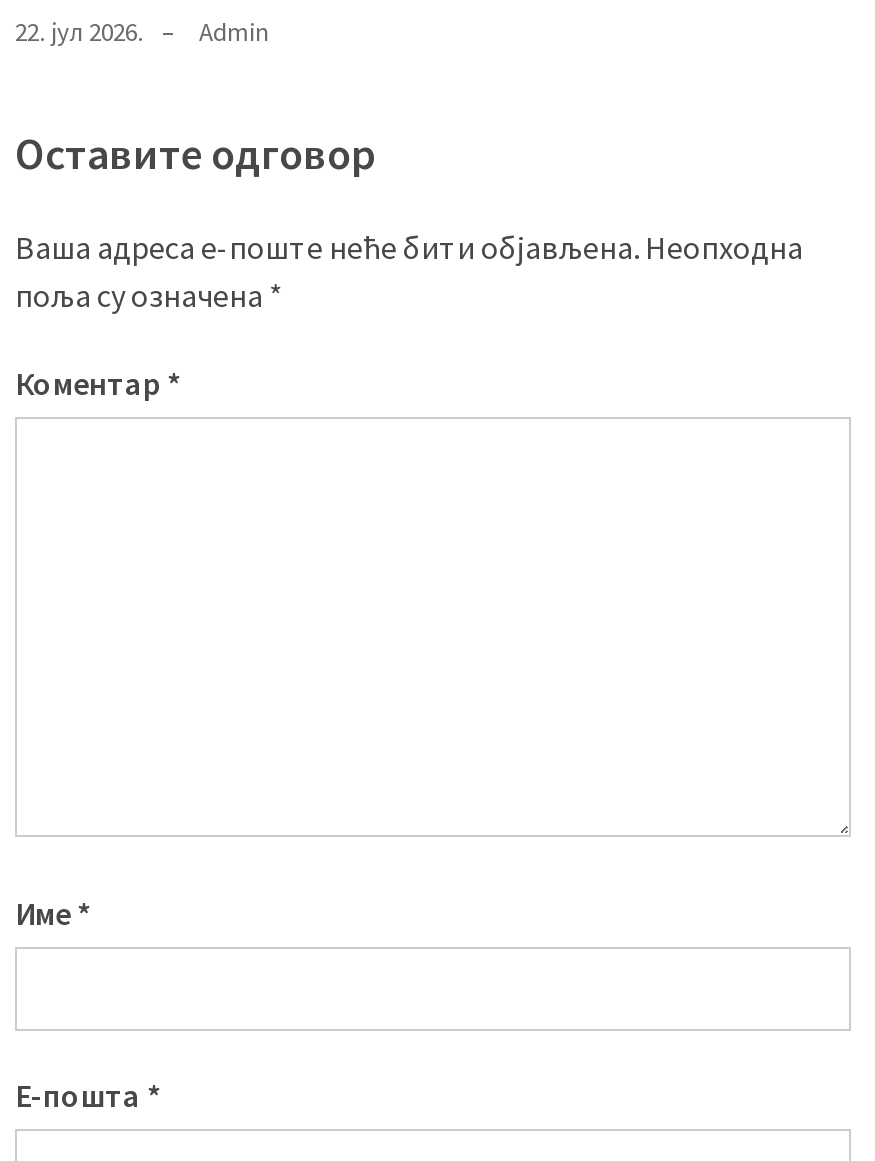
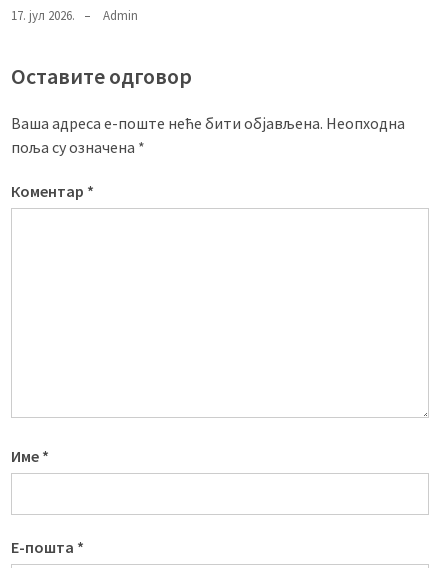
[15,15,269,49] 22. јул 2026. Admin -> [11,7,138,24] 17. јул 2026. Admin

